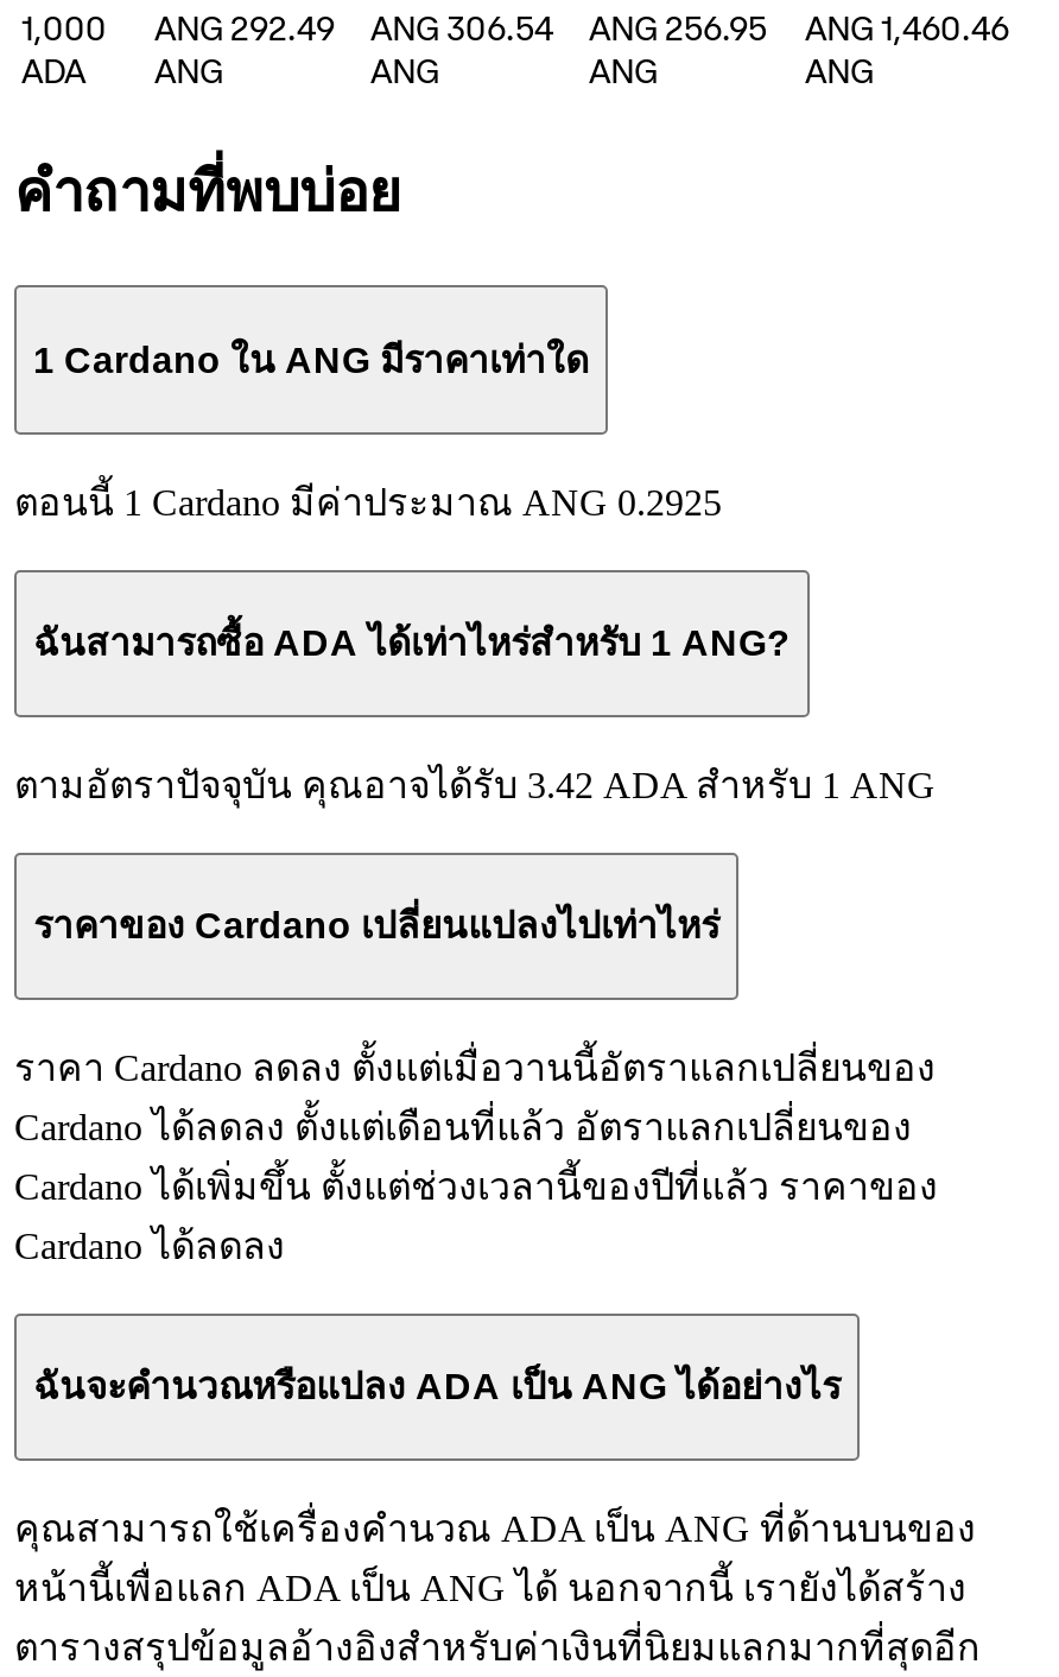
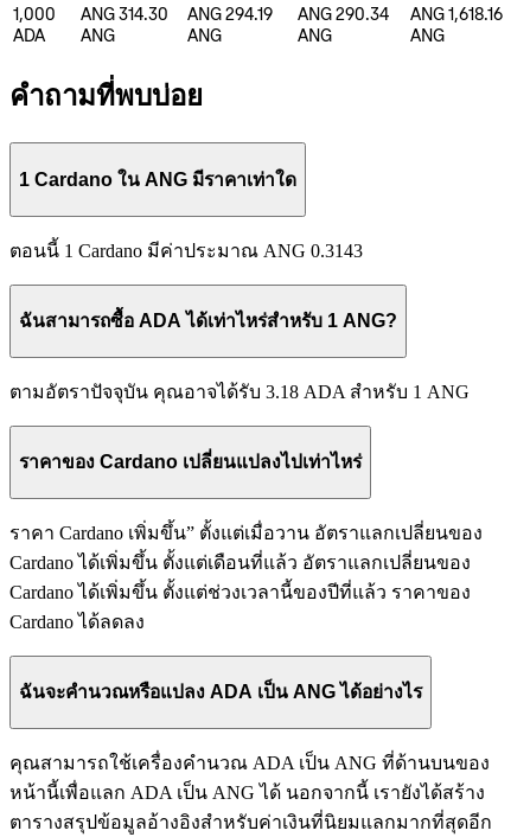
[154,6,335,49] ANG 292.49 -> [81,3,168,24] ANG 314.30
[370,6,553,49] ANG 306.54 -> [187,3,273,24] ANG 294.19
[589,6,767,49] ANG 256.95 -> [298,3,389,24] ANG 290.34
[805,6,1009,49] ANG 1,460.46 -> [410,3,503,24] ANG 1,618.16
[14,481,722,521] ตอนนี้ 1 Cardano มีค่าประมาณ ANG 0.2925 -> [9,240,363,260] ตอนนี้ 1 Cardano มีค่าประมาณ ANG 0.3143
[14,764,936,805] ตามอัตราปัจจุบัน คุณอาจได้รับ 3.42 ADA สำหรับ 1 ANG -> [9,381,470,402] ตามอัตราปัจจุบัน คุณอาจได้รับ 3.18 ADA สำหรับ 1 ANG
[14,1047,936,1088] ราคา Cardano ลดลง ตั้งแต่เมื่อวานนี้อัตราแลกเปลี่ยนของ -> [9,523,483,543] ราคา Cardano เพิ่มขึ้น” ตั้งแต่เมื่อวาน อัตราแลกเปลี่ยนของ
[14,1107,912,1147] Cardano ได้ลดลง ตั้งแต่เดือนที่แล้ว อัตราแลกเปลี่ยนของ -> [9,552,471,573] Cardano ได้เพิ่มขึ้น ตั้งแต่เดือนที่แล้ว อัตราแลกเปลี่ยนของ

